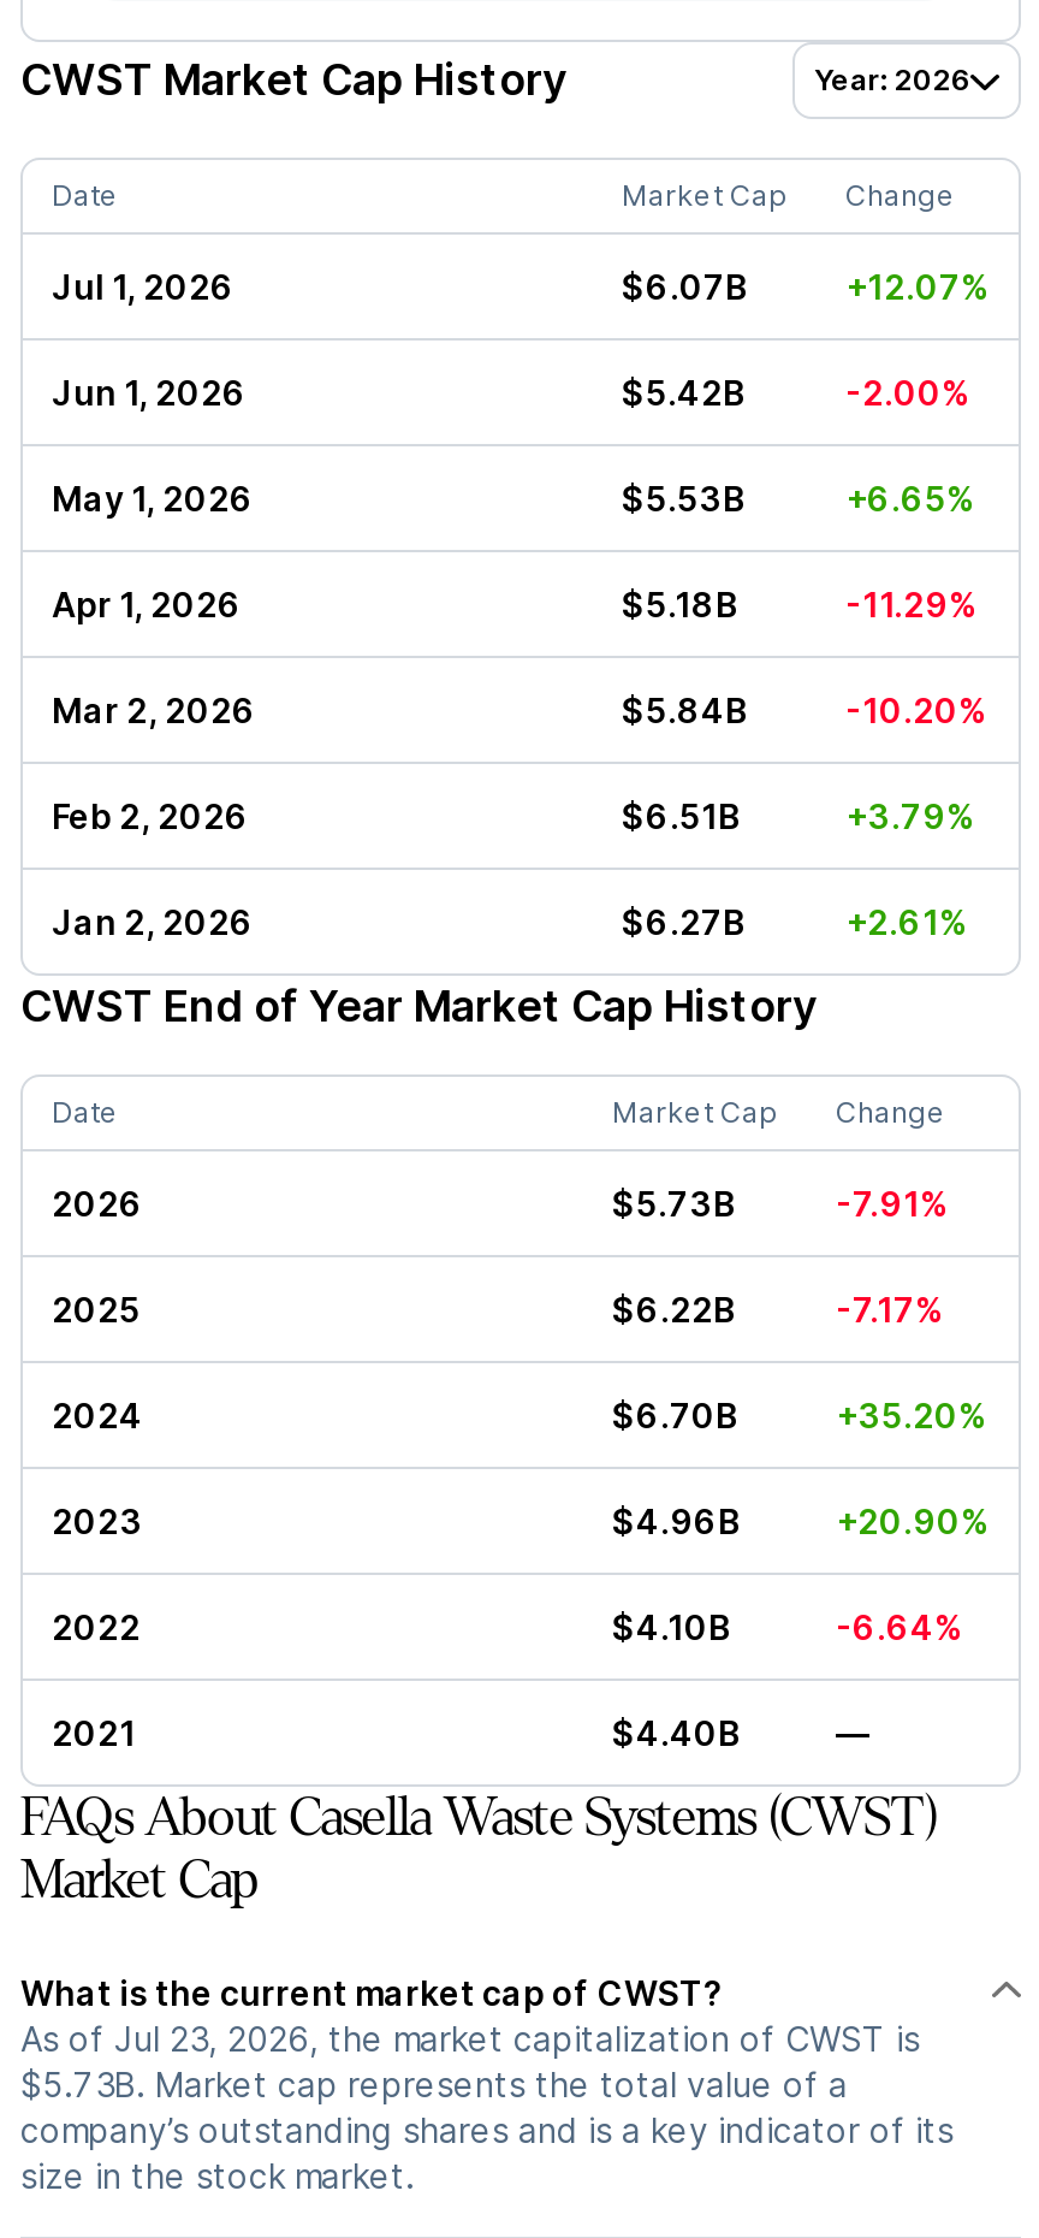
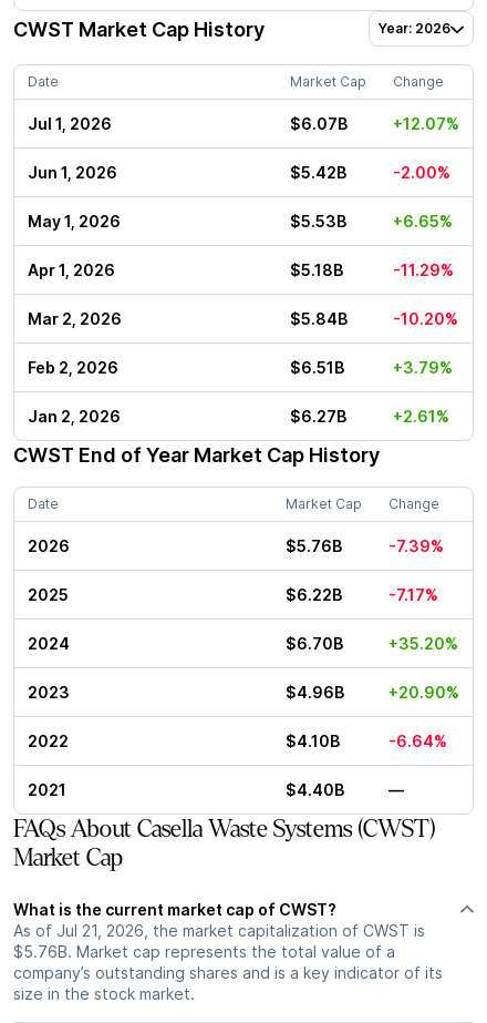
[612,1182,949,1222] $5.73B | -7.91% -> [286,536,444,555] $5.76B | -7.39%
[20,2017,920,2058] As of Jul 23, 2026, the market capitalization of CWST is -> [13,921,425,940] As of Jul 21, 2026, the market capitalization of CWST is
[20,2062,848,2103] $5.73B. Market cap represents the total value of a -> [13,942,395,961] $5.76B. Market cap represents the total value of a

